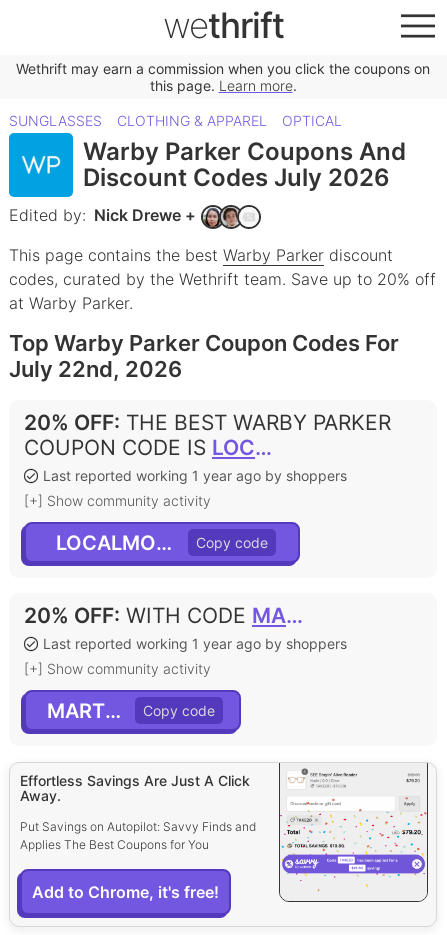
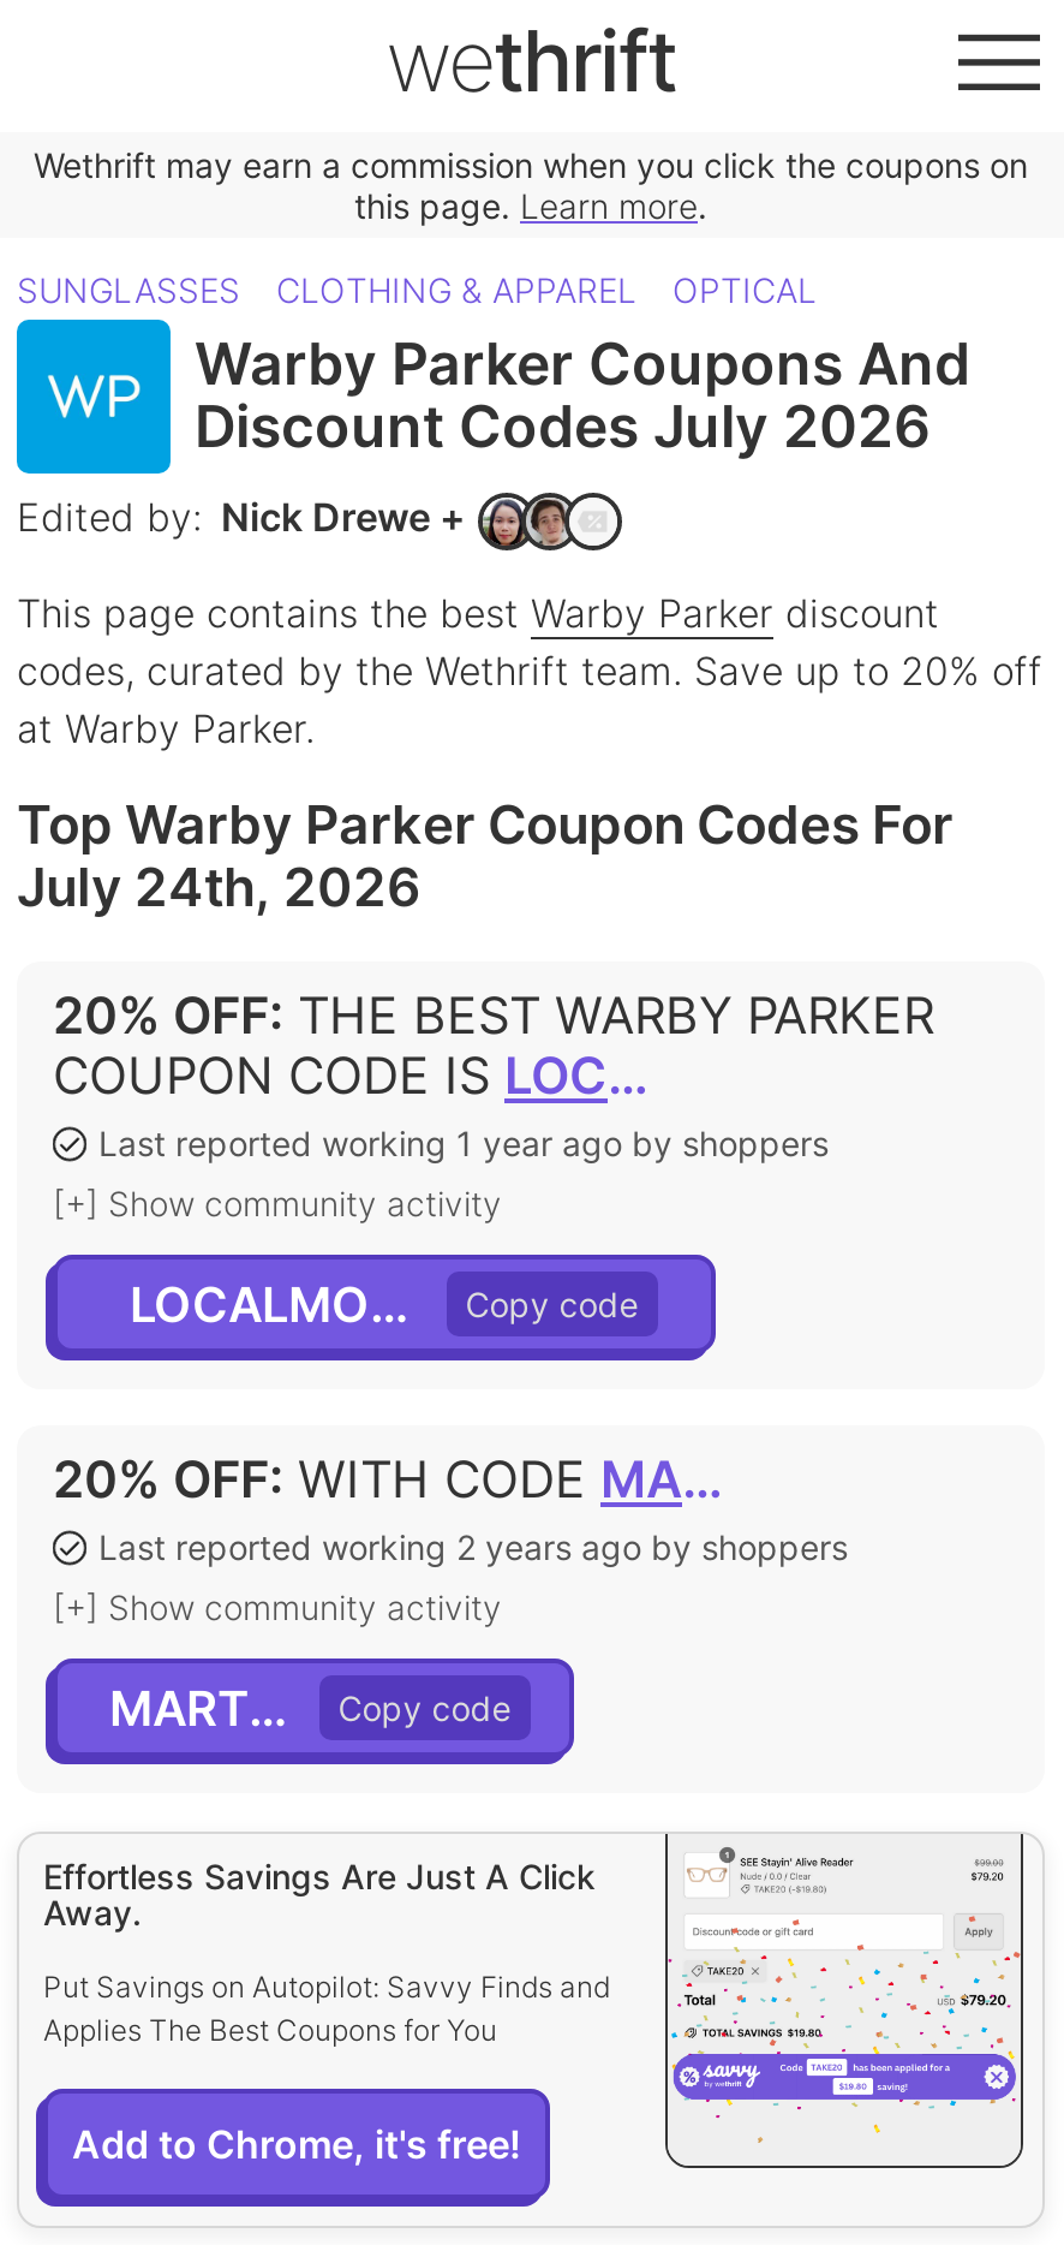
[9,356,182,382] July 22nd, 2026 -> [17,856,420,918] July 24th, 2026
[43,635,347,652] Last reported working 1 year ago by shoppers -> [98,1527,848,1568] Last reported working 2 years ago by shoppers

